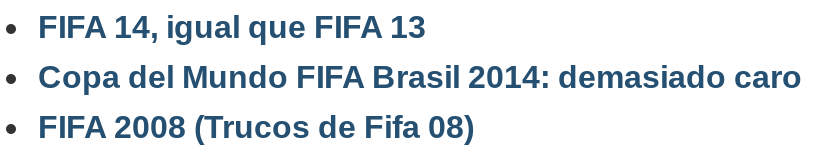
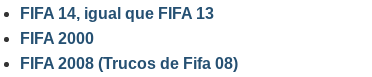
[38,60,802,94] Copa del Mundo FIFA Brasil 2014: demasiado caro -> [20,30,94,47] FIFA 2000

